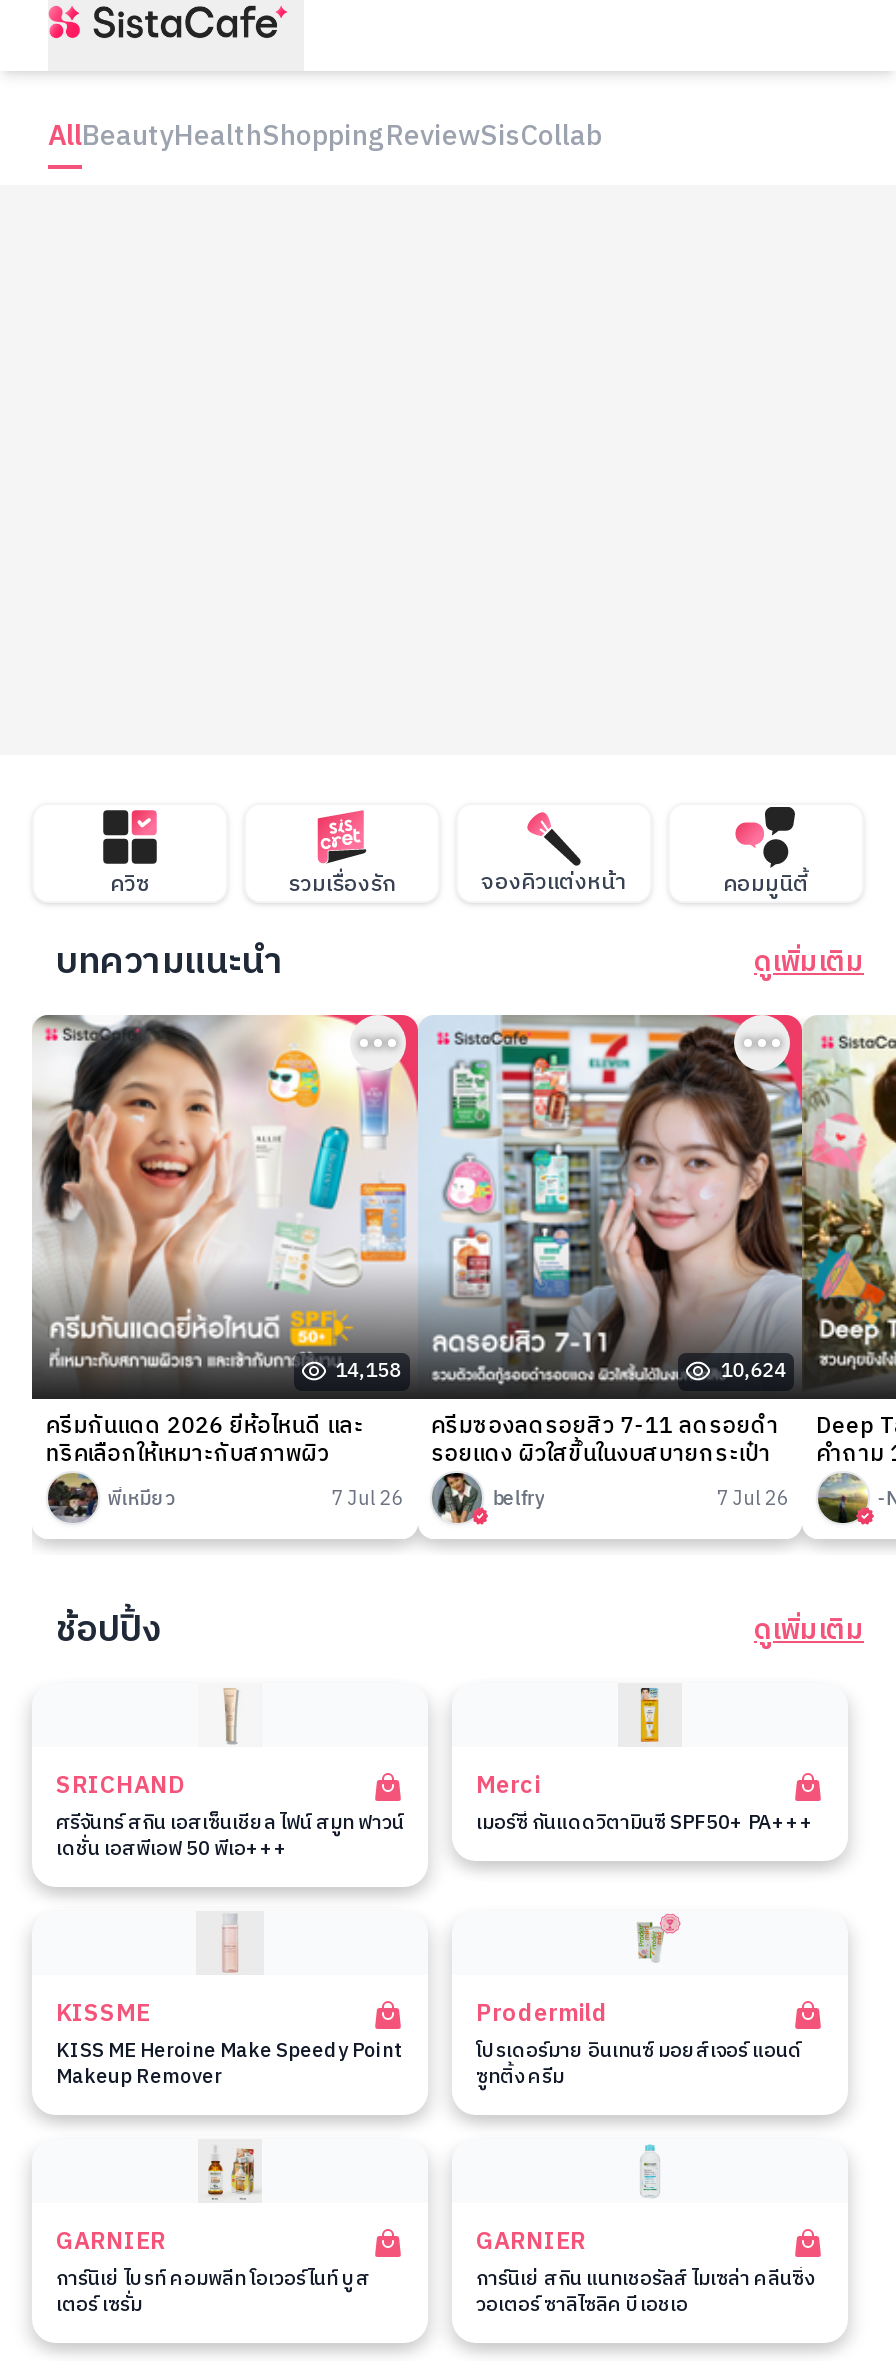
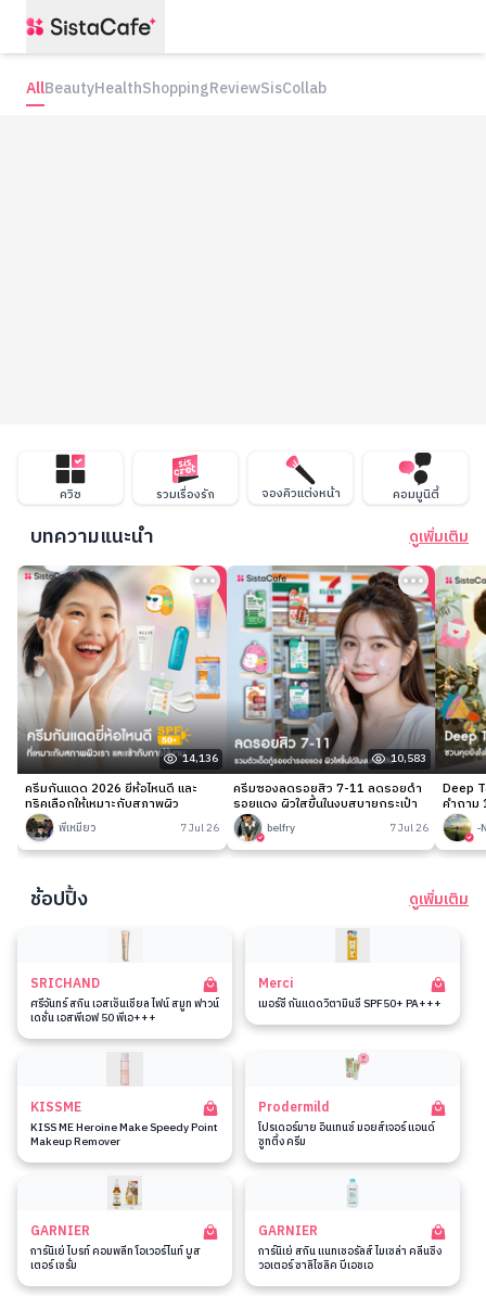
[335,1356,401,1388] 14,158 -> [182,750,218,768] 14,136
[720,1356,786,1388] 10,624 -> [391,750,427,768] 10,583

